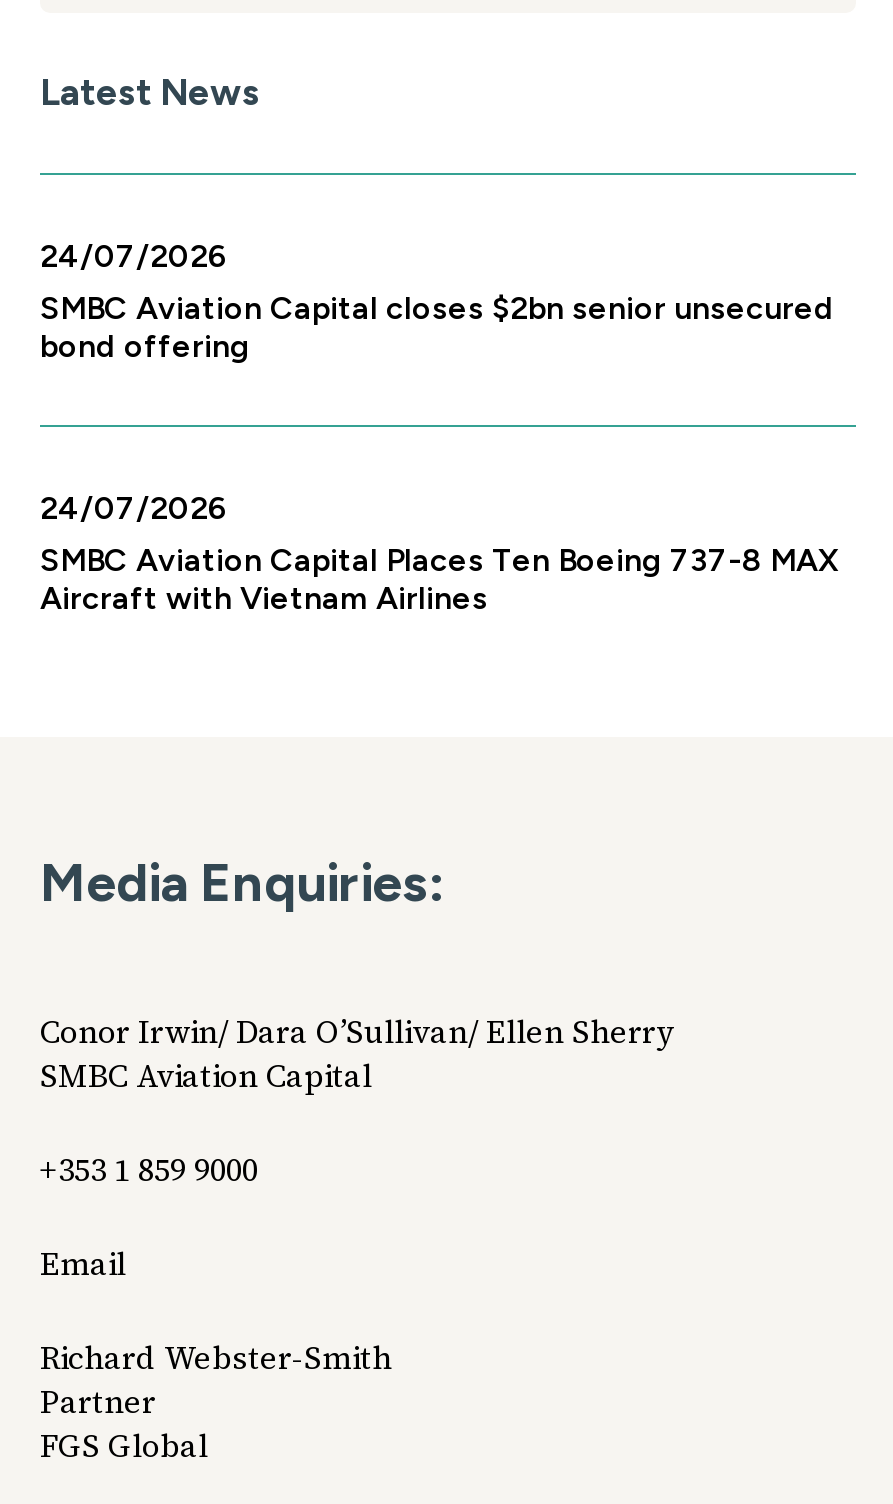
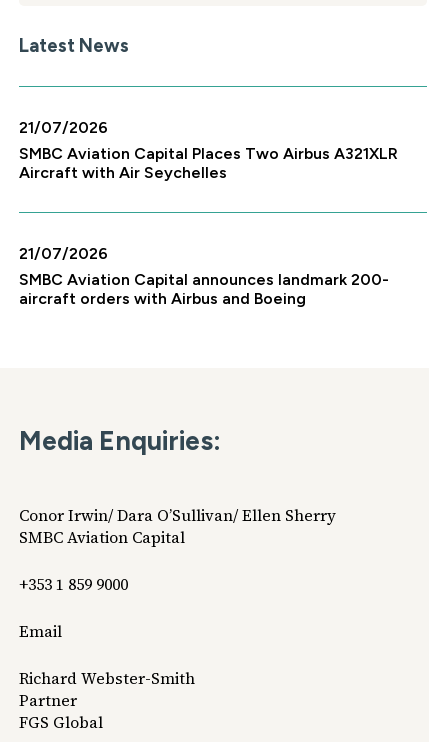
[40,237,834,365] 24/07/2026 | SMBC Aviation Capital closes $2bn senior unsecured | bond offering -> [19,118,398,182] 21/07/2026 | SMBC Aviation Capital Places Two Airbus A321XLR | Aircraft with Air Seychelles
[40,489,838,617] 24/07/2026 | SMBC Aviation Capital Places Ten Boeing 737-8 MAX | Aircraft with Vietnam Airlines -> [19,244,389,308] 21/07/2026 | SMBC Aviation Capital announces landmark 200- | aircraft orders with Airbus and Boeing

